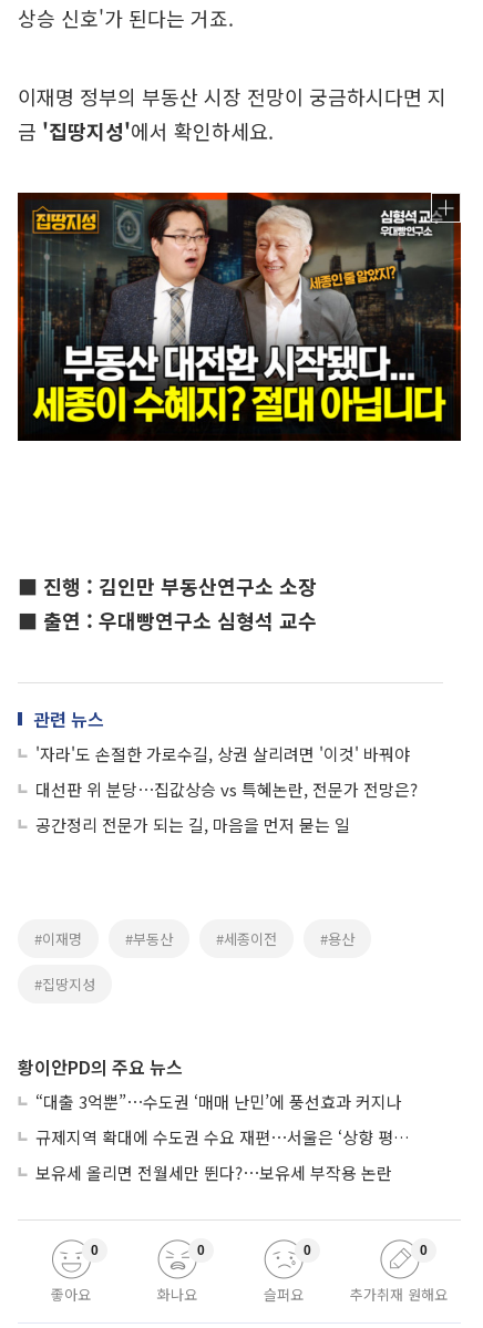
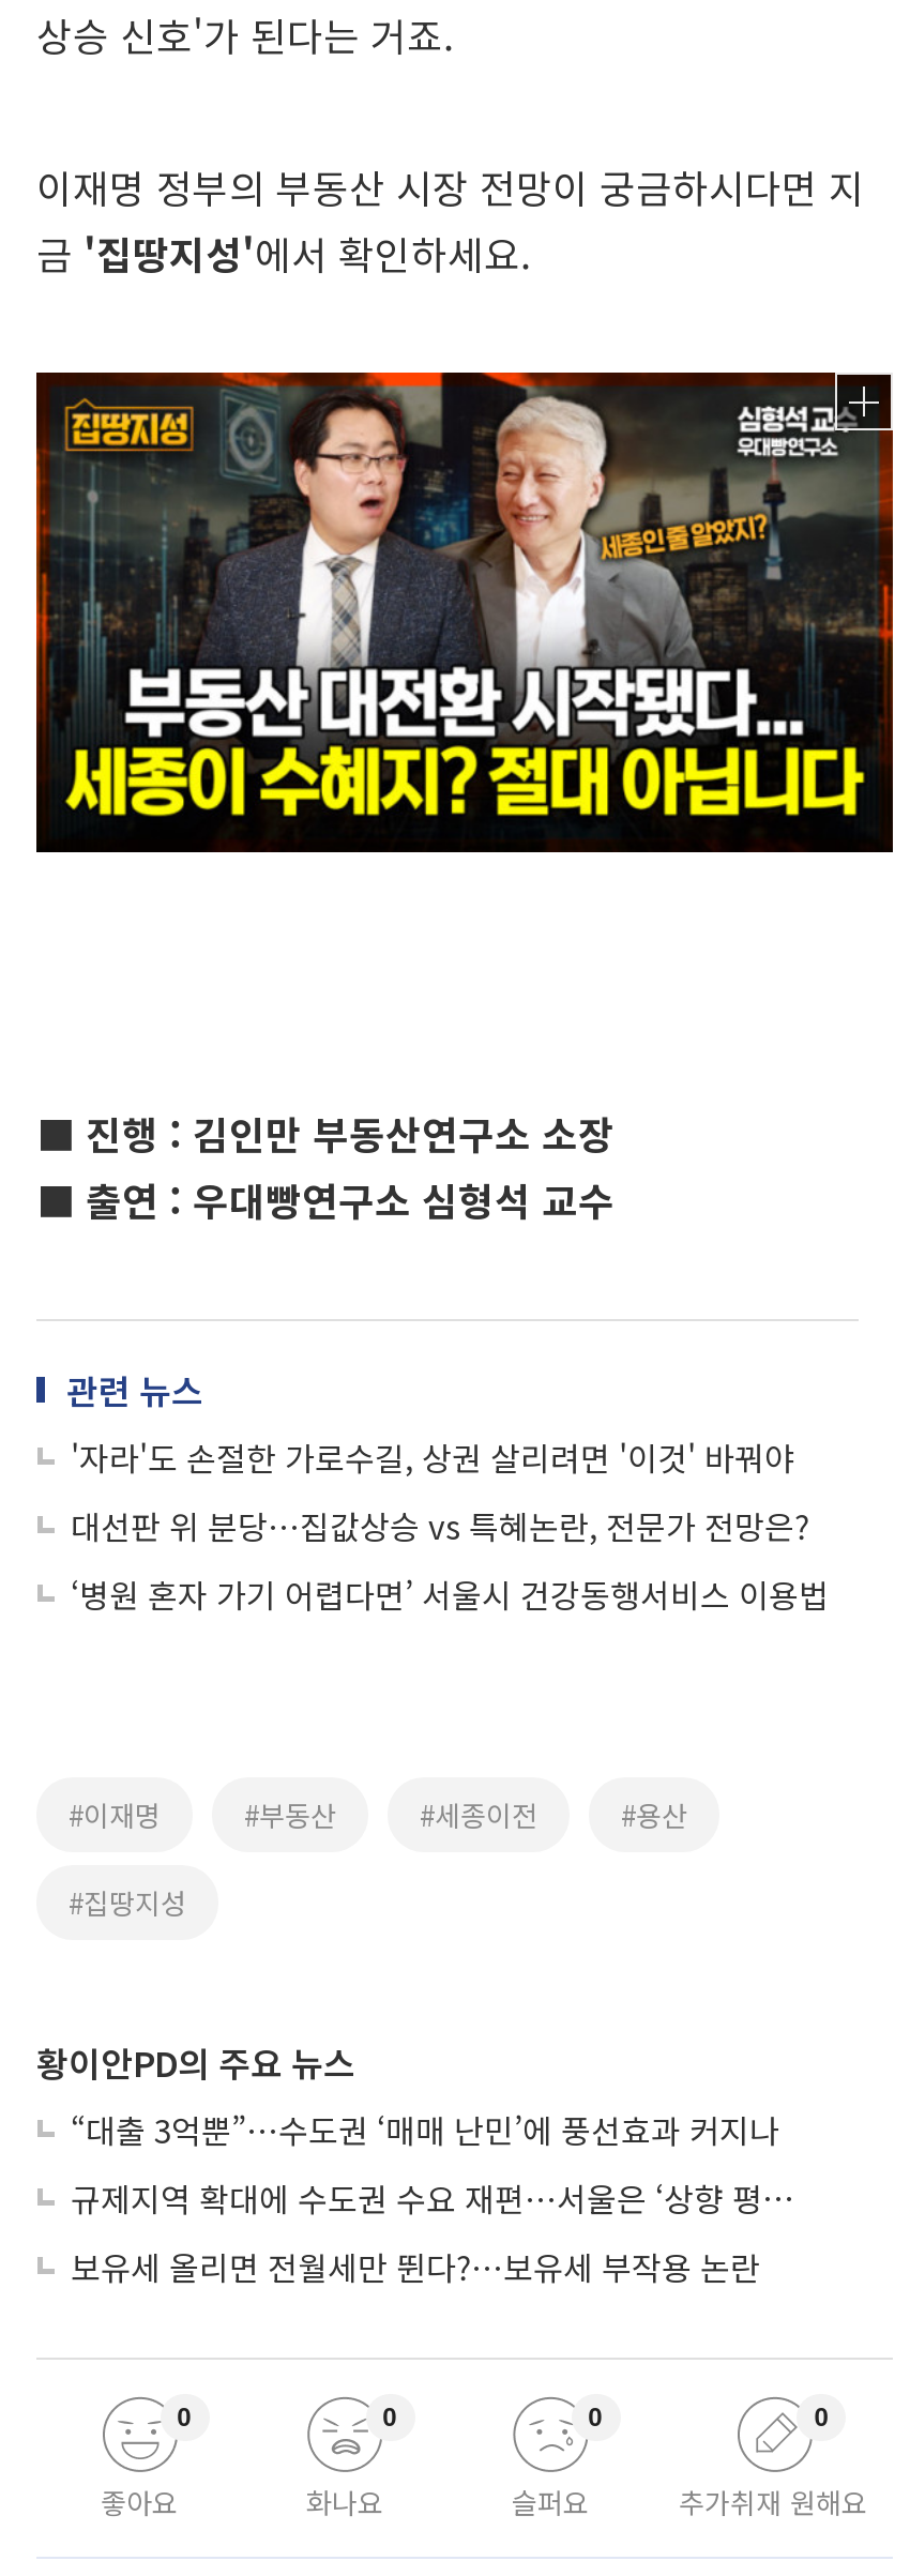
[35,813,350,836] 공간정리 전문가 되는 길, 마음을 먼저 묻는 일 -> [71,1572,829,1617] ‘병원 혼자 가기 어렵다면’ 서울시 건강동행서비스 이용법

